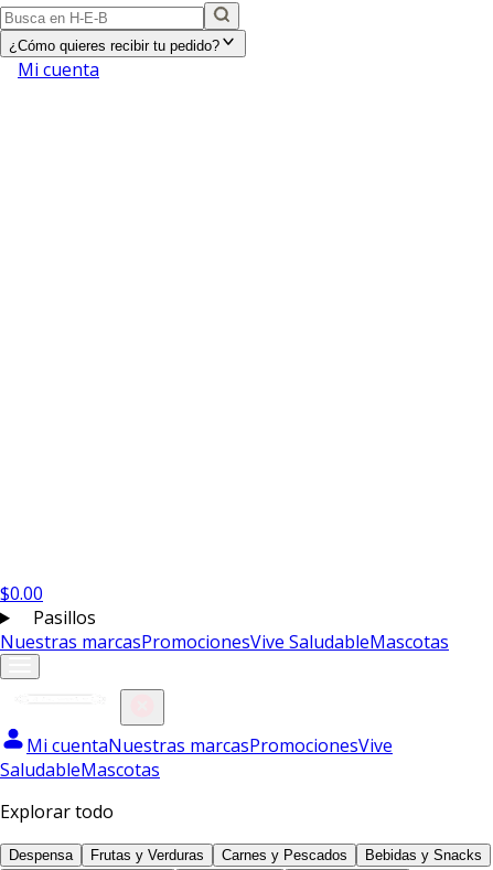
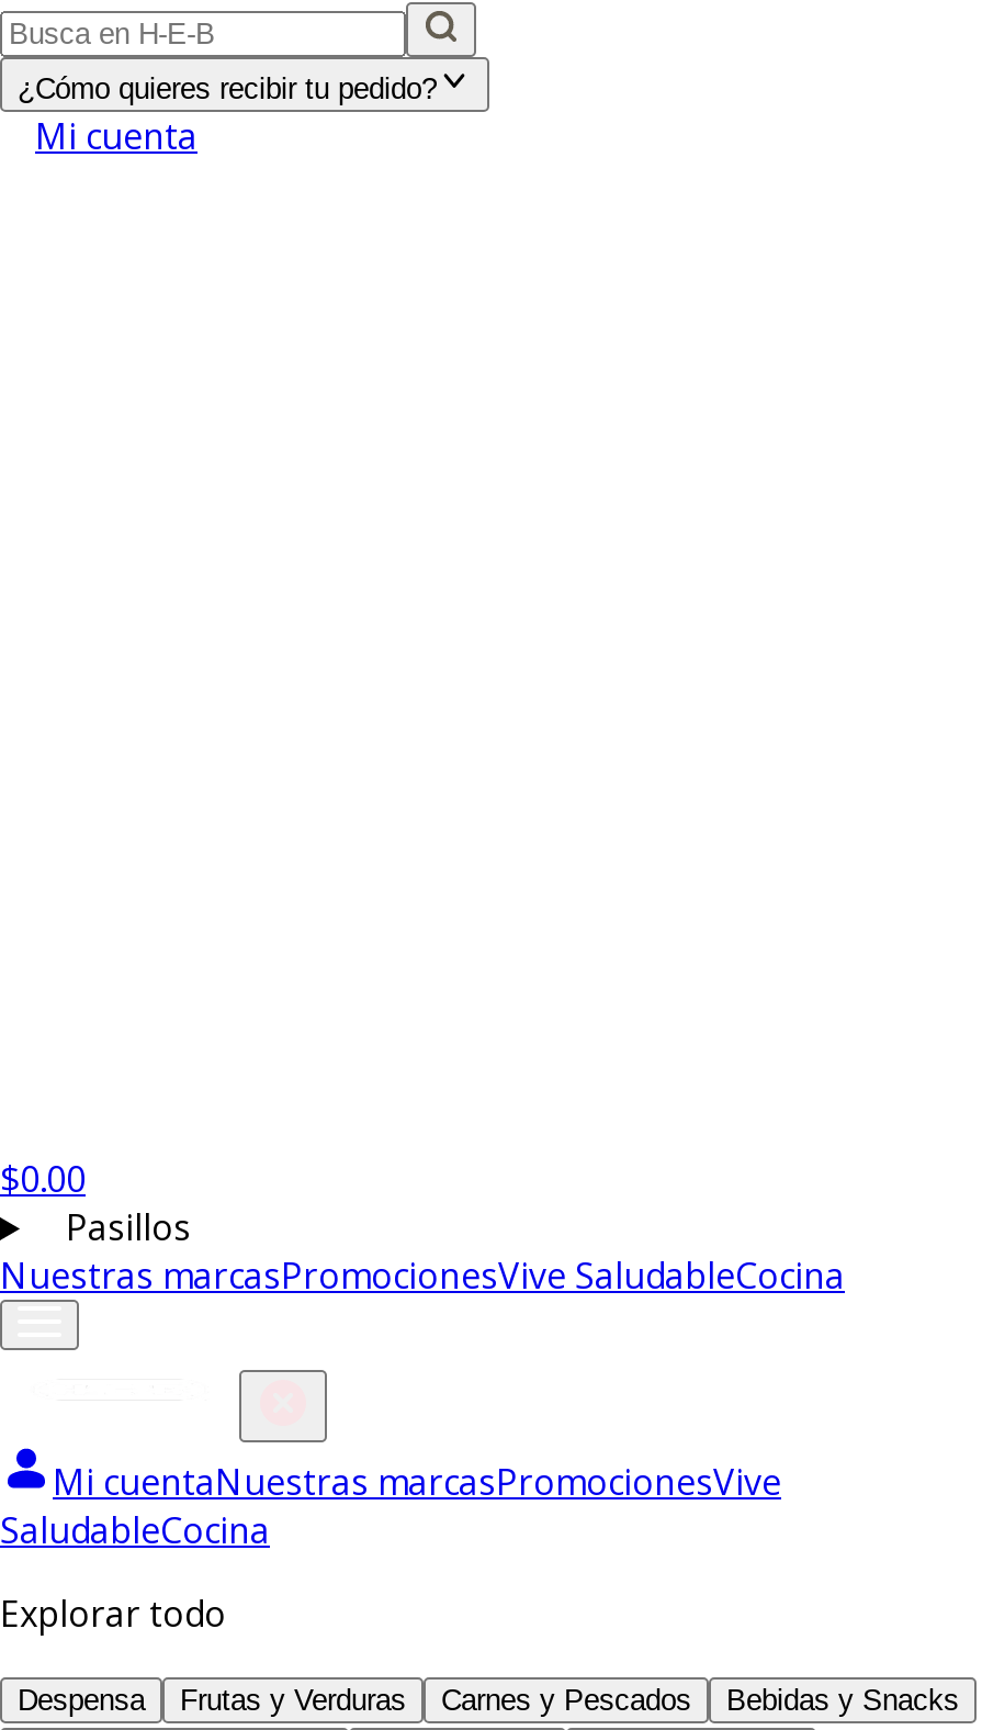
[0,630,449,654] Nuestras marcasPromocionesVive SaludableMascotas -> [0,1251,845,1300] Nuestras marcasPromocionesVive SaludableCocina
[0,758,160,782] SaludableMascotas -> [0,1506,270,1554] SaludableCocina

